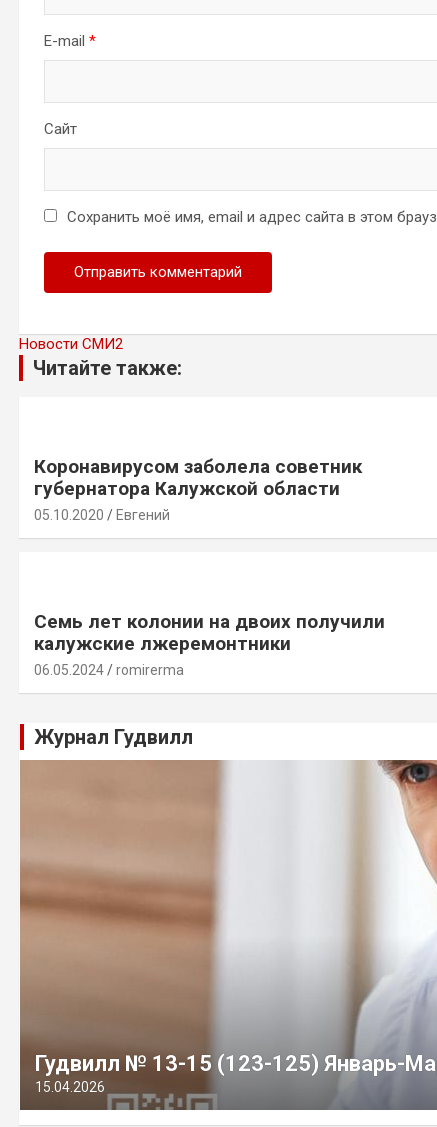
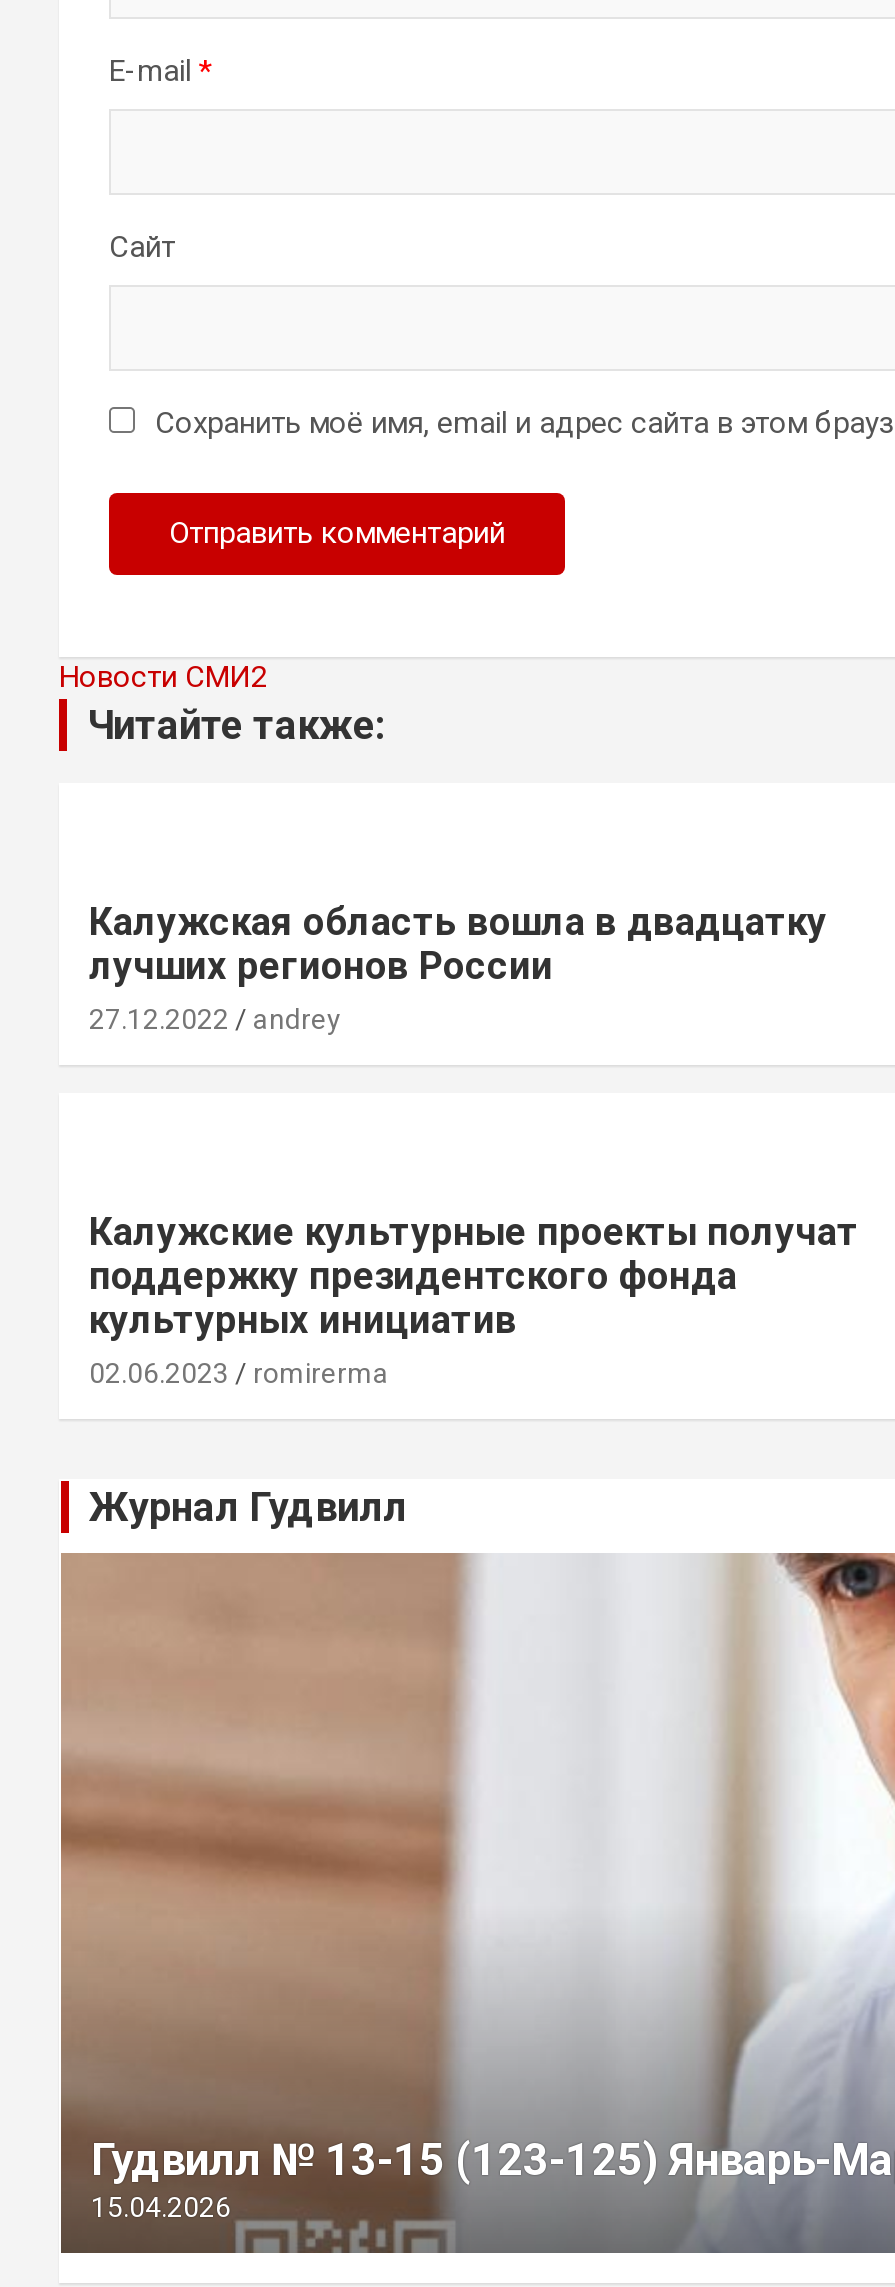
[34,455,362,523] Коронавирусом заболела советник | губернатора Калужской области | 05.10.2020 | Евгений -> [89,899,827,1035] Калужская область вошла в двадцатку | лучших регионов России | 27.12.2022 | andrey
[34,610,385,678] Семь лет колонии на двоих получили | калужские лжеремонтники | 06.05.2024 -> [89,1209,859,1389] Калужские культурные проекты получат | поддержку президентского фонда | культурных инициатив | 02.06.2023

